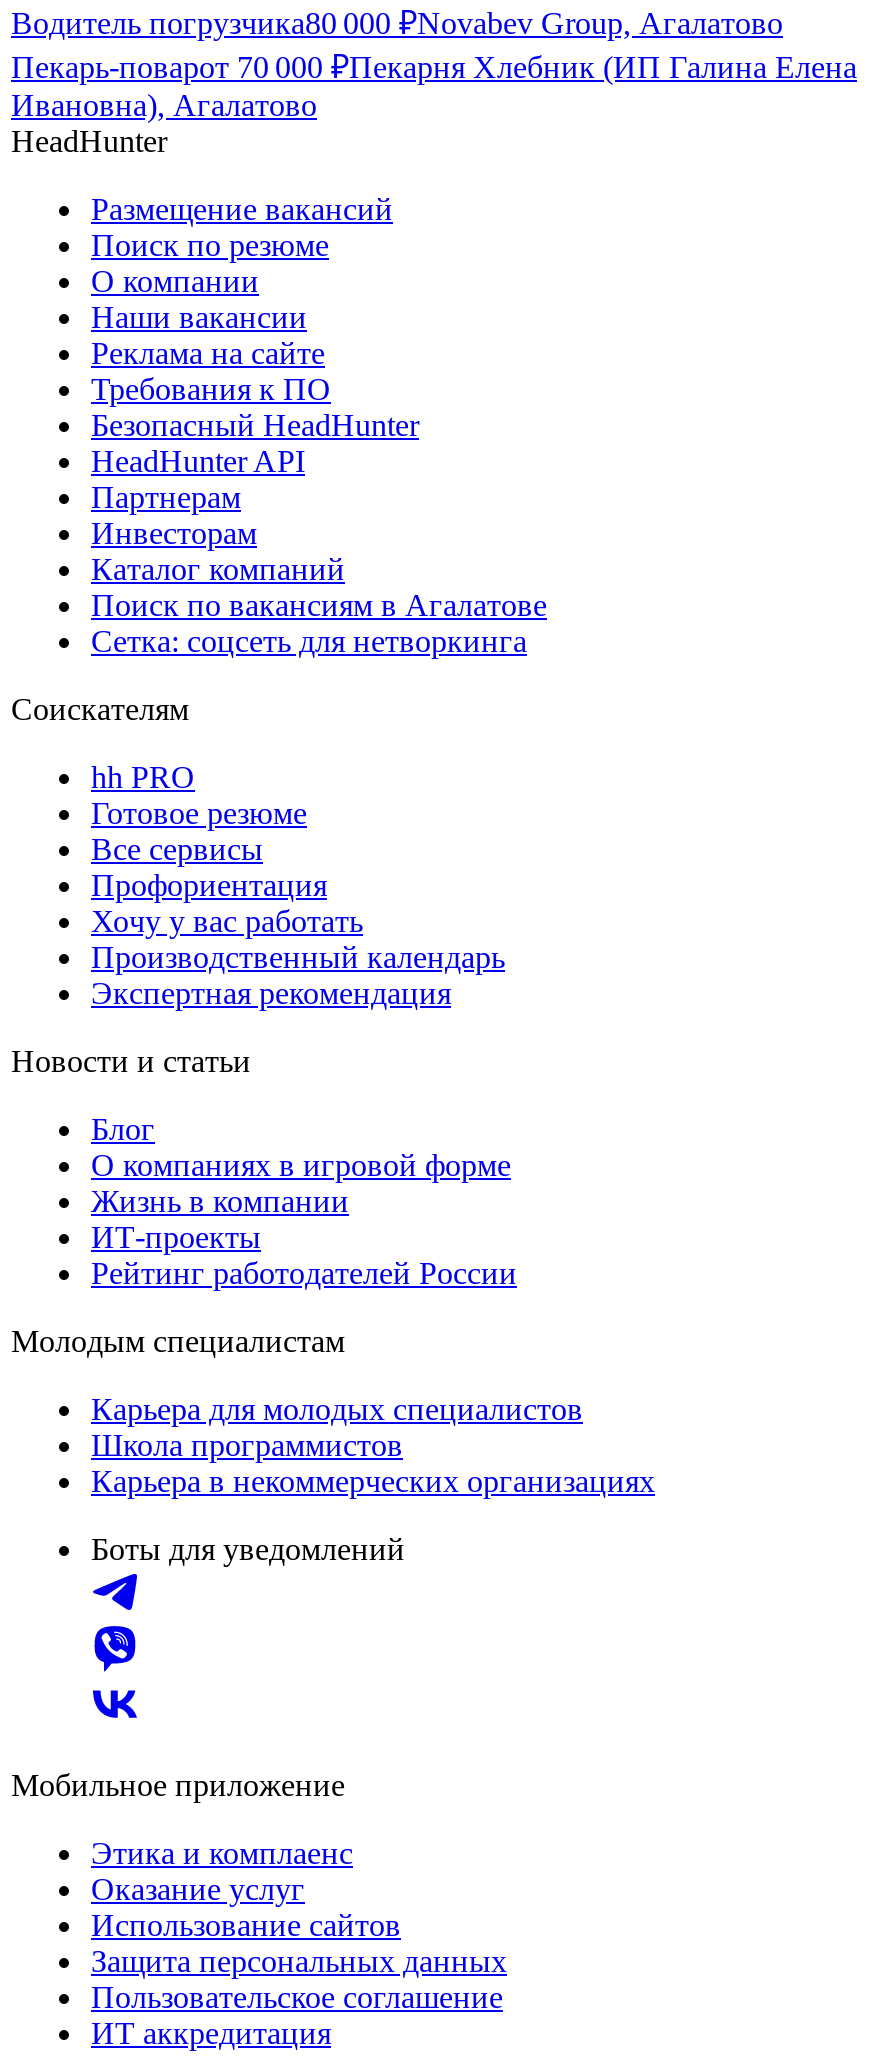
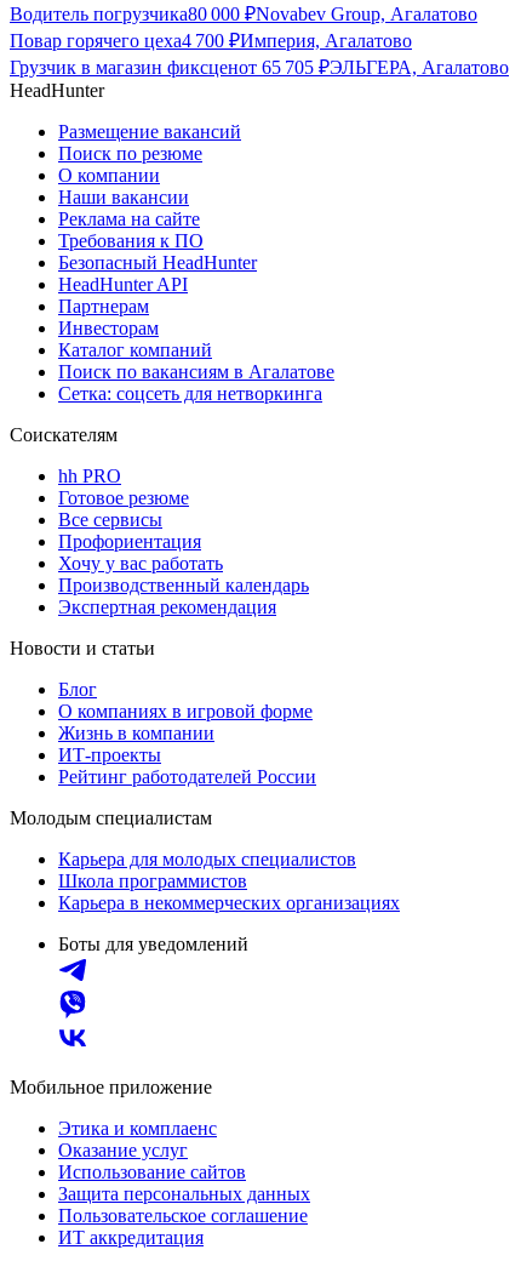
[11,51,857,123] Пекарь-поварот 70 000 ₽Пекарня Хлебник (ИП Галина Елена | Ивановна), Агалатово -> [10,31,509,78] Повар горячего цеха4 700 ₽Империя, Агалатово | Грузчик в магазин фиксценот 65 705 ₽ЭЛЬГЕРА, Агалатово

